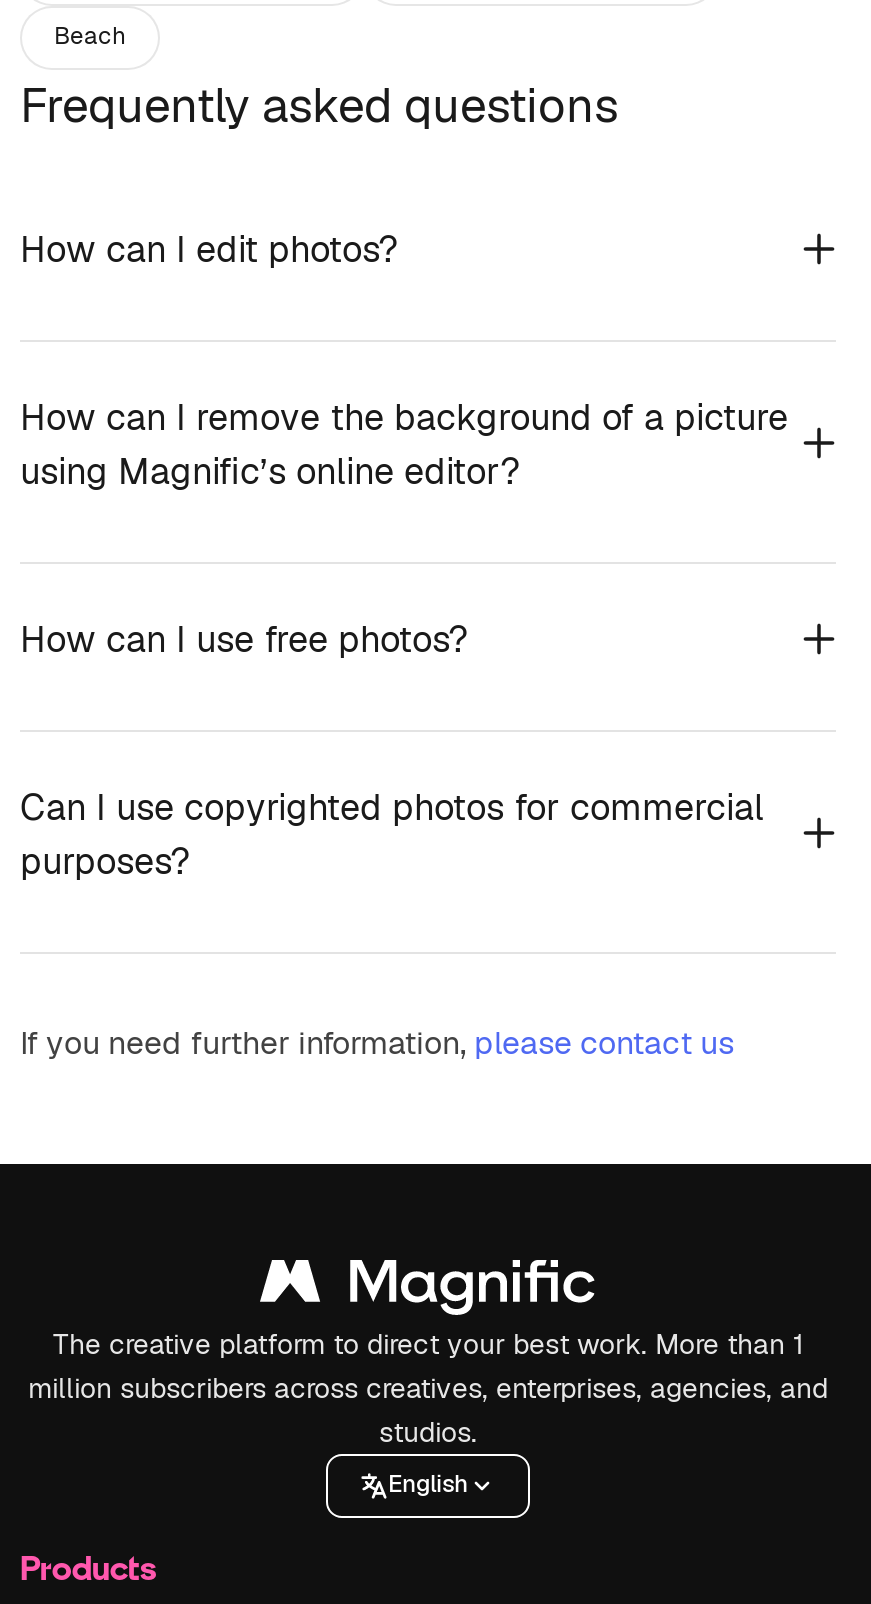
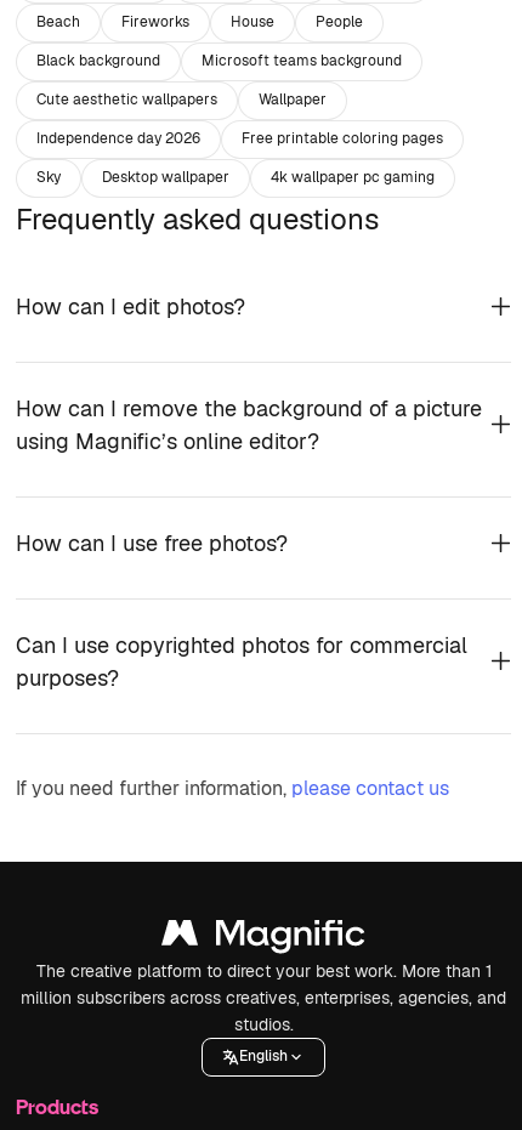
none -> [36,13,443,188] Fireworks | House | People | Black background | Microsoft teams background | Cute aesthetic wallpapers | Wallpaper | Independence day 2026 | Free printable coloring pages | Sky | Desktop wallpaper | 4k wallpaper pc gaming

